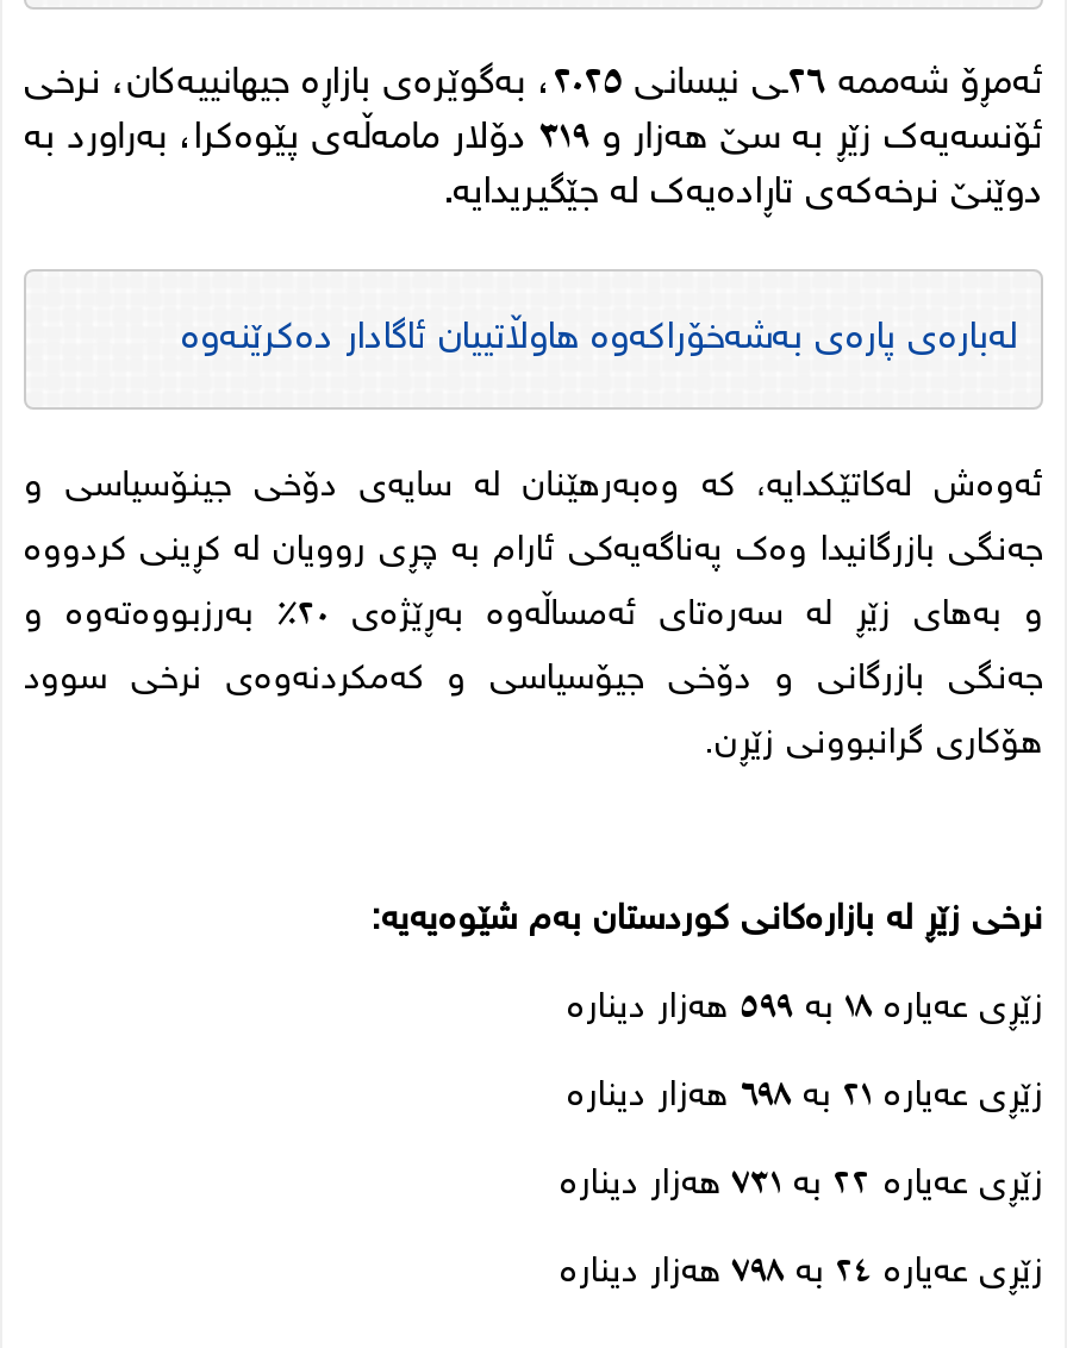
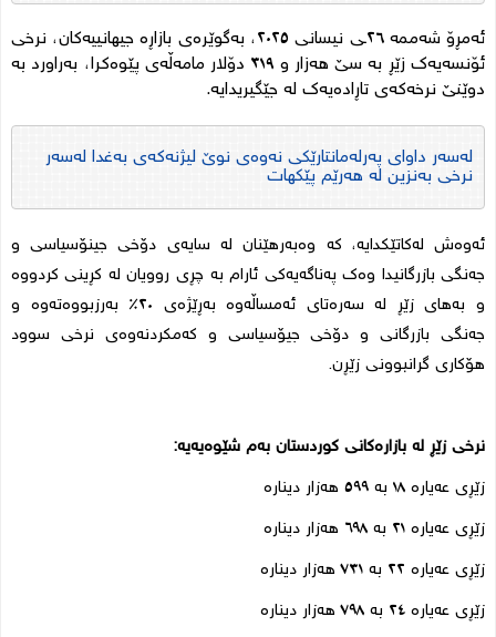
[181,312,1017,366] لەبارەی پارەی بەشەخۆراکەوە هاوڵاتییان ئاگادار دەکرێنەوە -> [45,145,473,189] لەسەر داوای پەرلەمانتارێکی نەوەی نوێ لیژنەکەی بەغدا لەسەر | نرخی بەنزین لە هەرێم پێکهات

